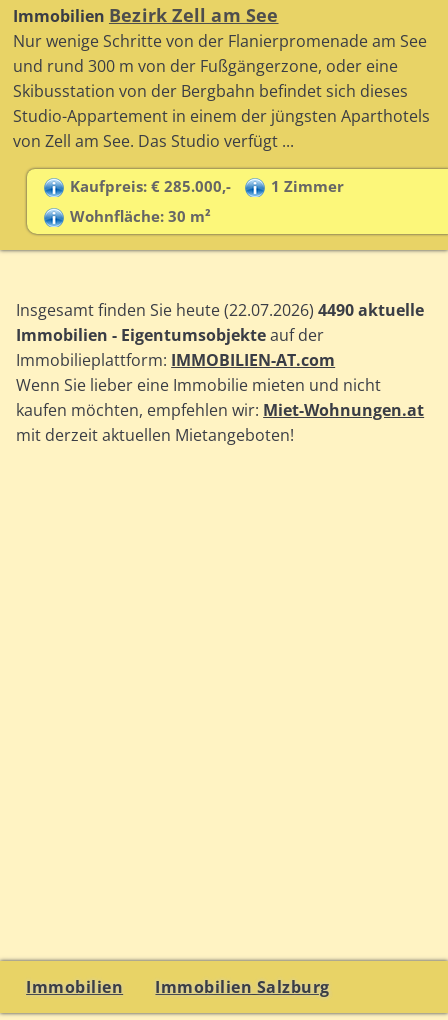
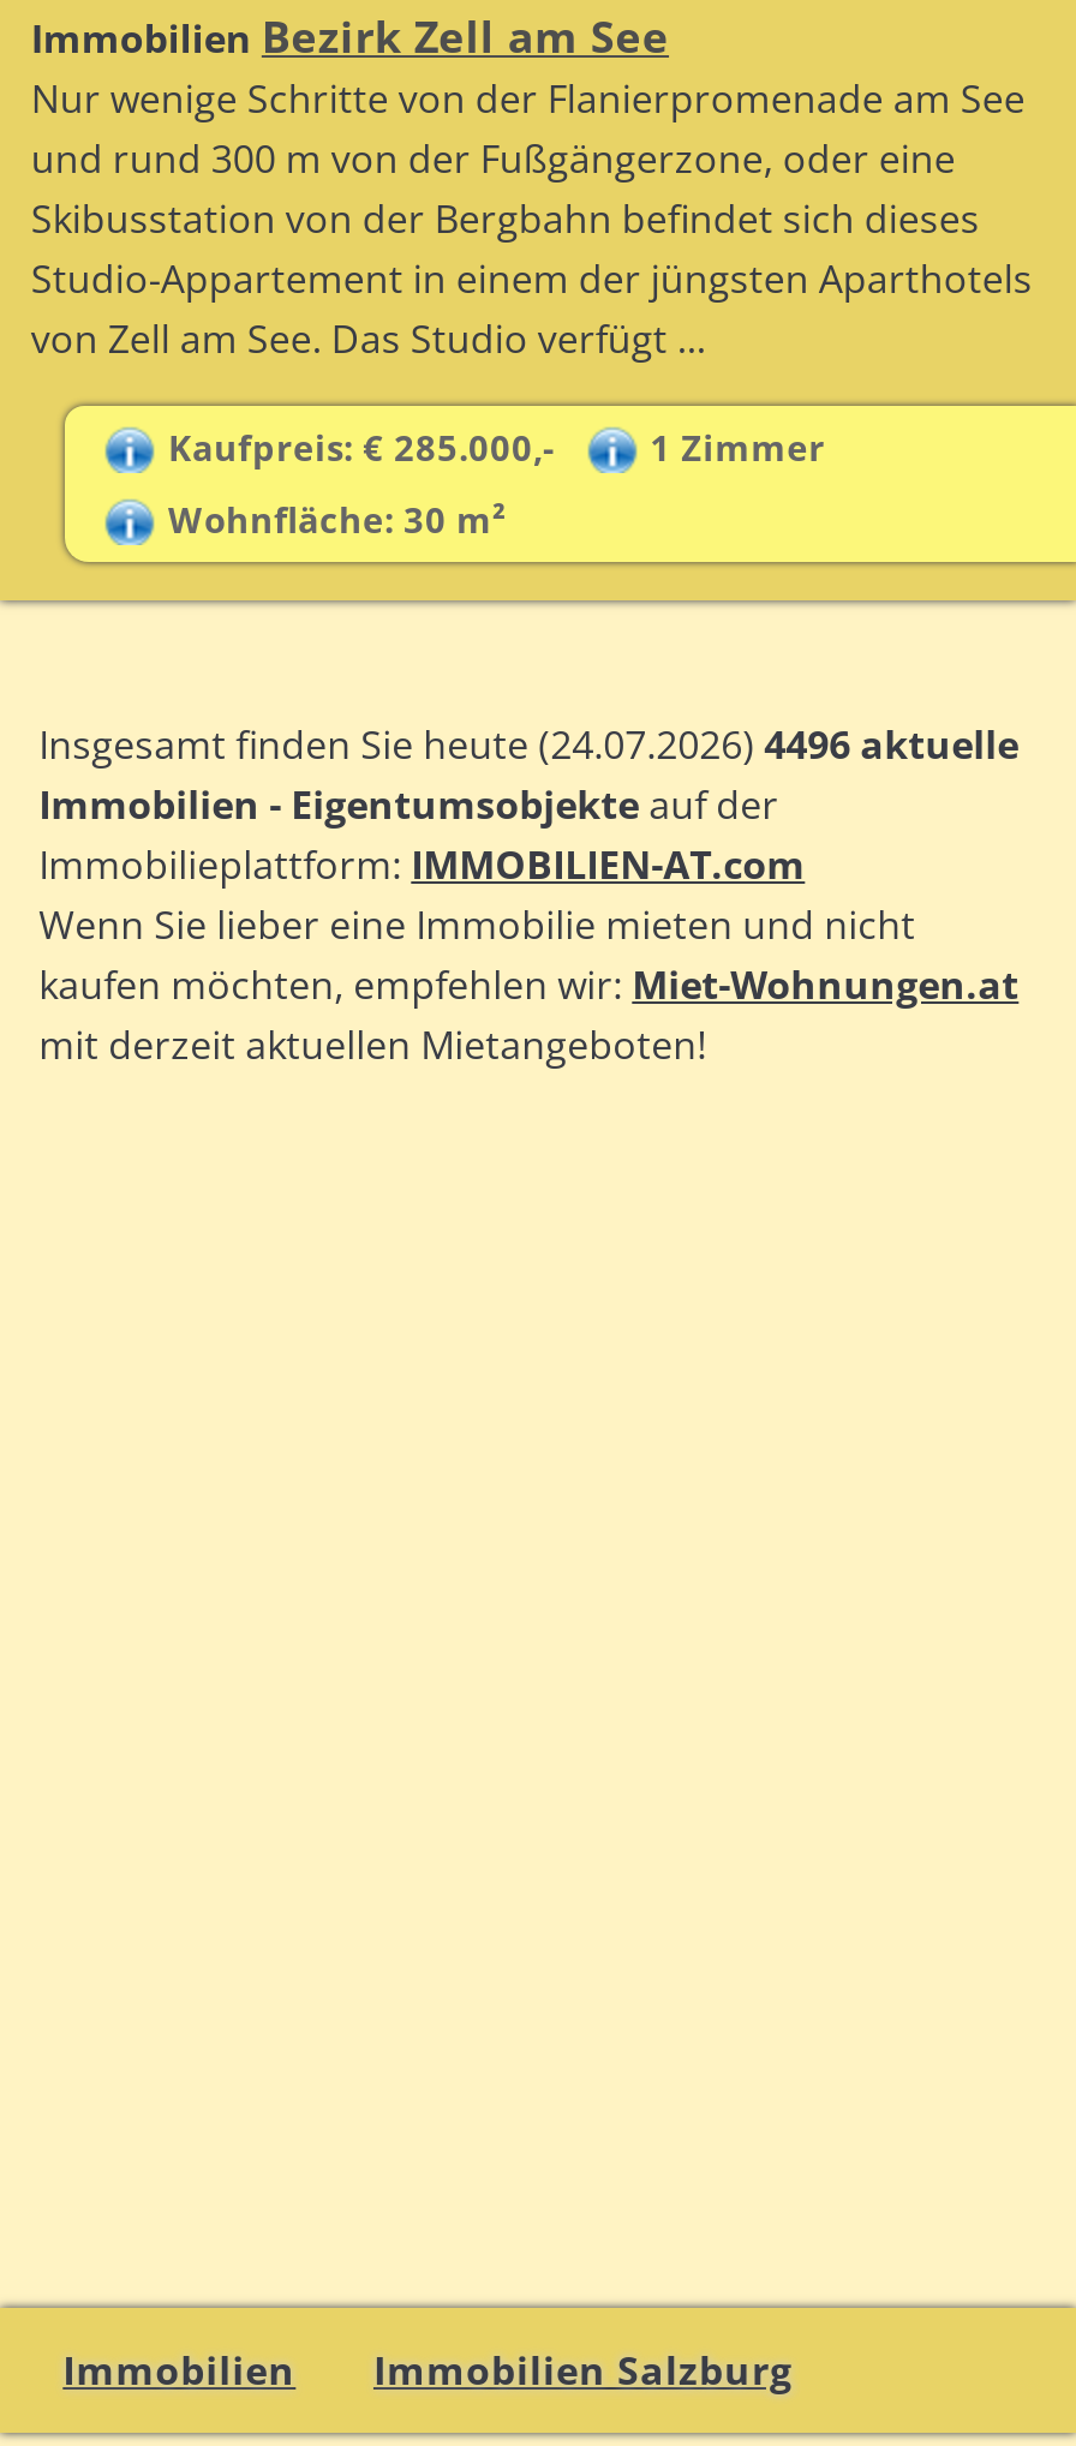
[16,299,424,321] Insgesamt finden Sie heute (22.07.2026) 4490 aktuelle -> [39,718,1019,771] Insgesamt finden Sie heute (24.07.2026) 4496 aktuelle

